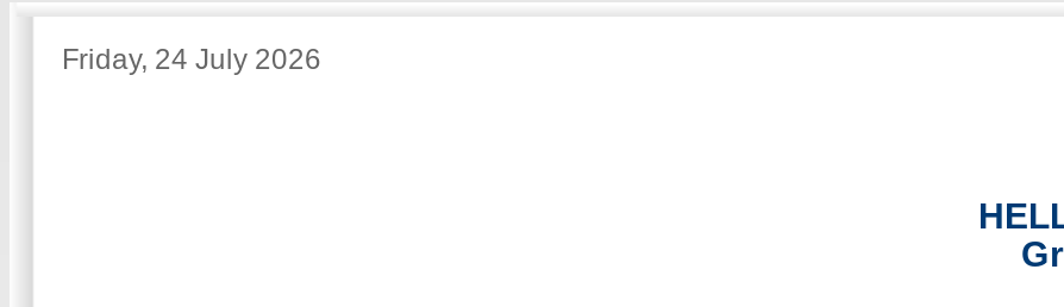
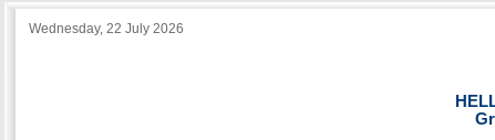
[62,43,321,76] Friday, 24 July 2026 -> [29,21,184,36] Wednesday, 22 July 2026

